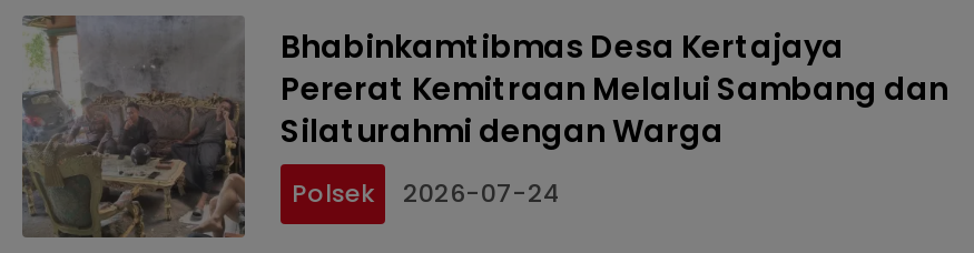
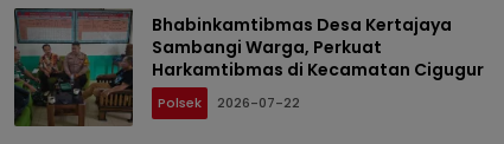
[20,13,948,237] [image] | Pererat Kemitraan Melalui Sambang dan | Silaturahmi dengan Warga -> [13,7,484,127] [image] | Sambangi Warga, Perkuat | Harkamtibmas di Kecamatan Cigugur
[292,176,561,212] Polsek 2026-07-24 -> [158,94,300,113] Polsek 2026-07-22

